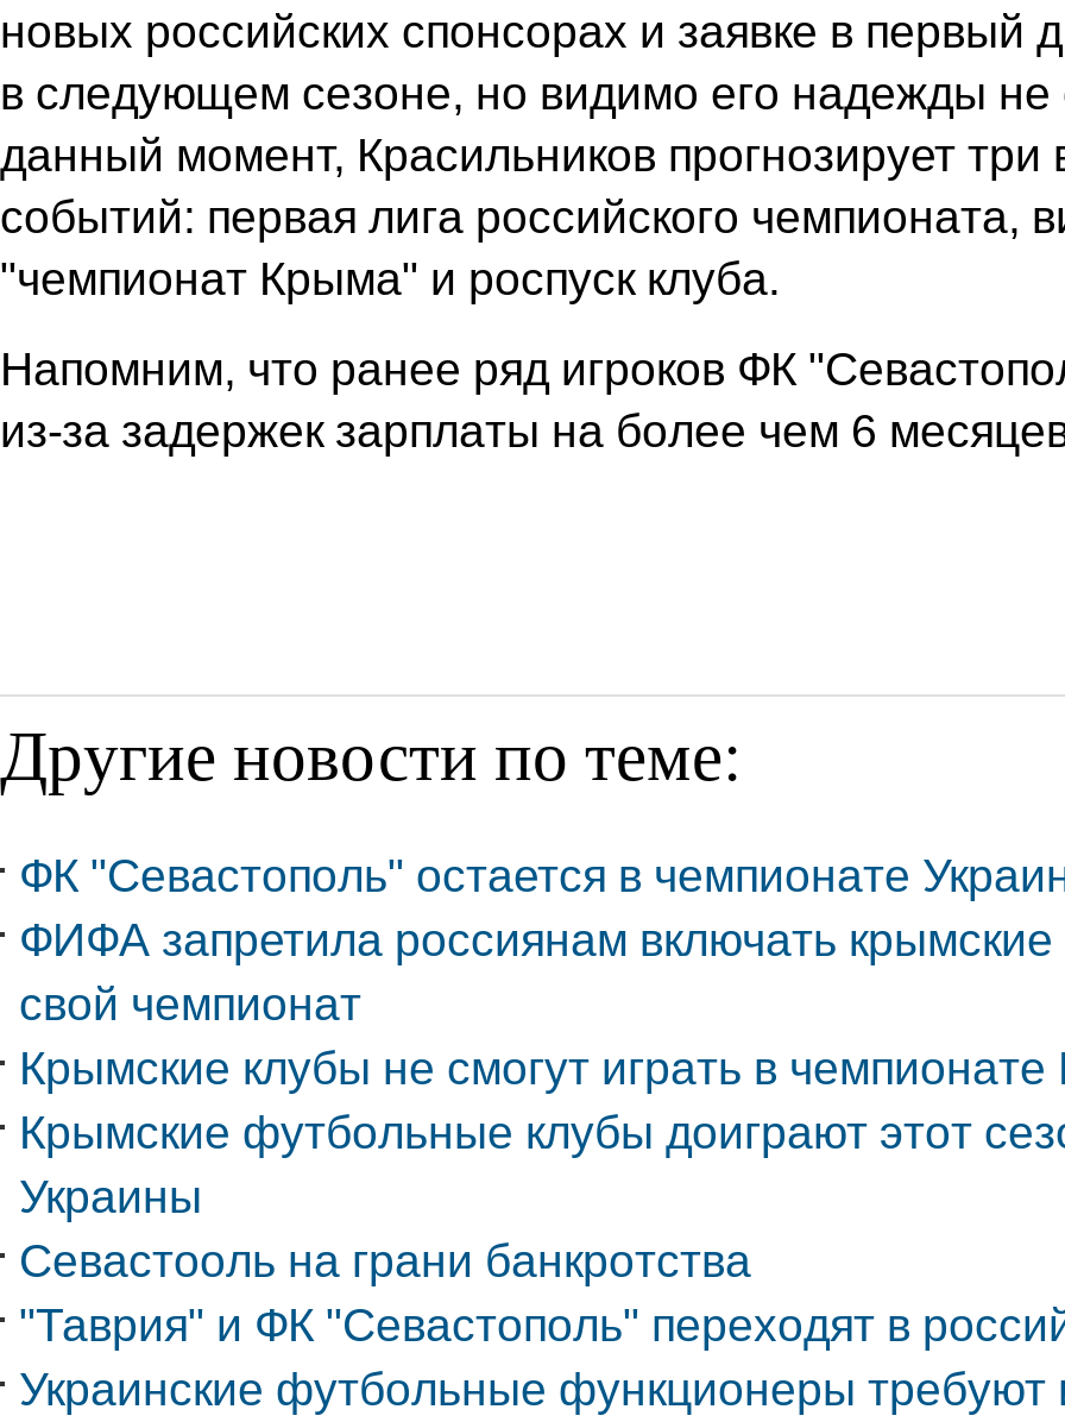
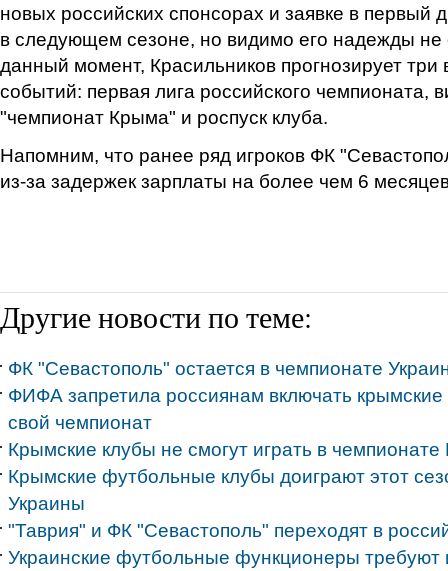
[19,1237,751,1287] Севастооль на грани банкротства -> none

